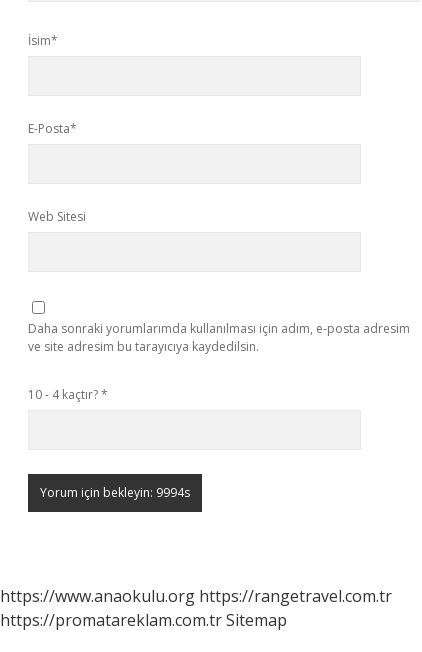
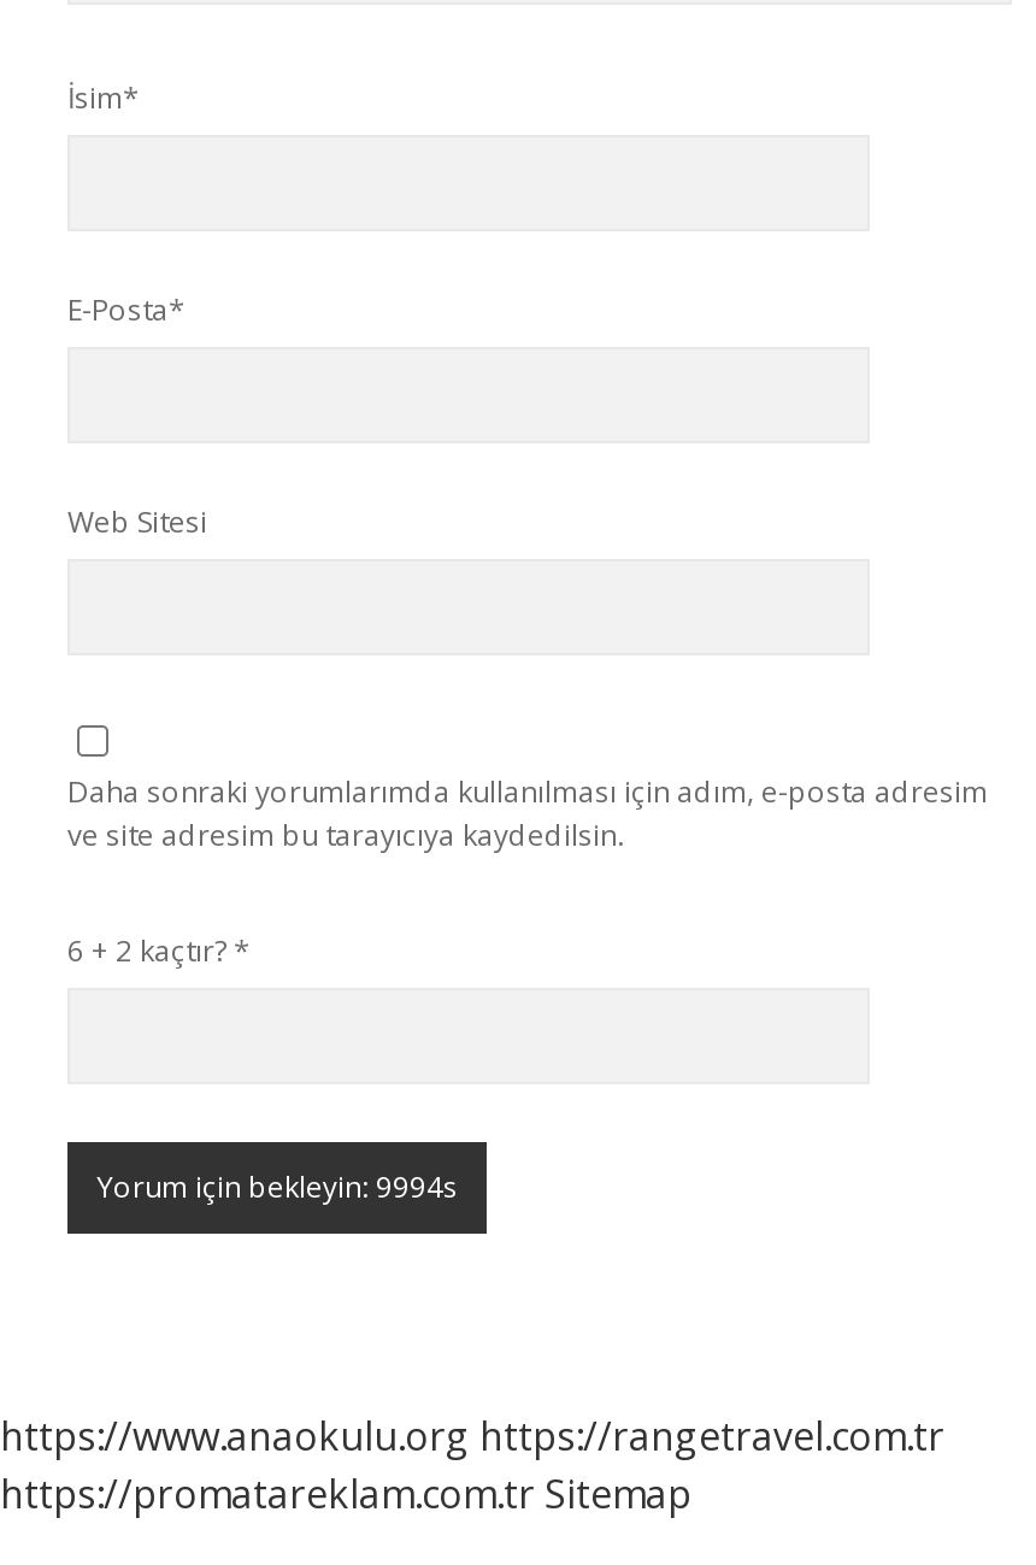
[28,386,108,403] 10 - 4 kaçtır? * -> [67,930,251,971] 6 + 2 kaçtır? *

